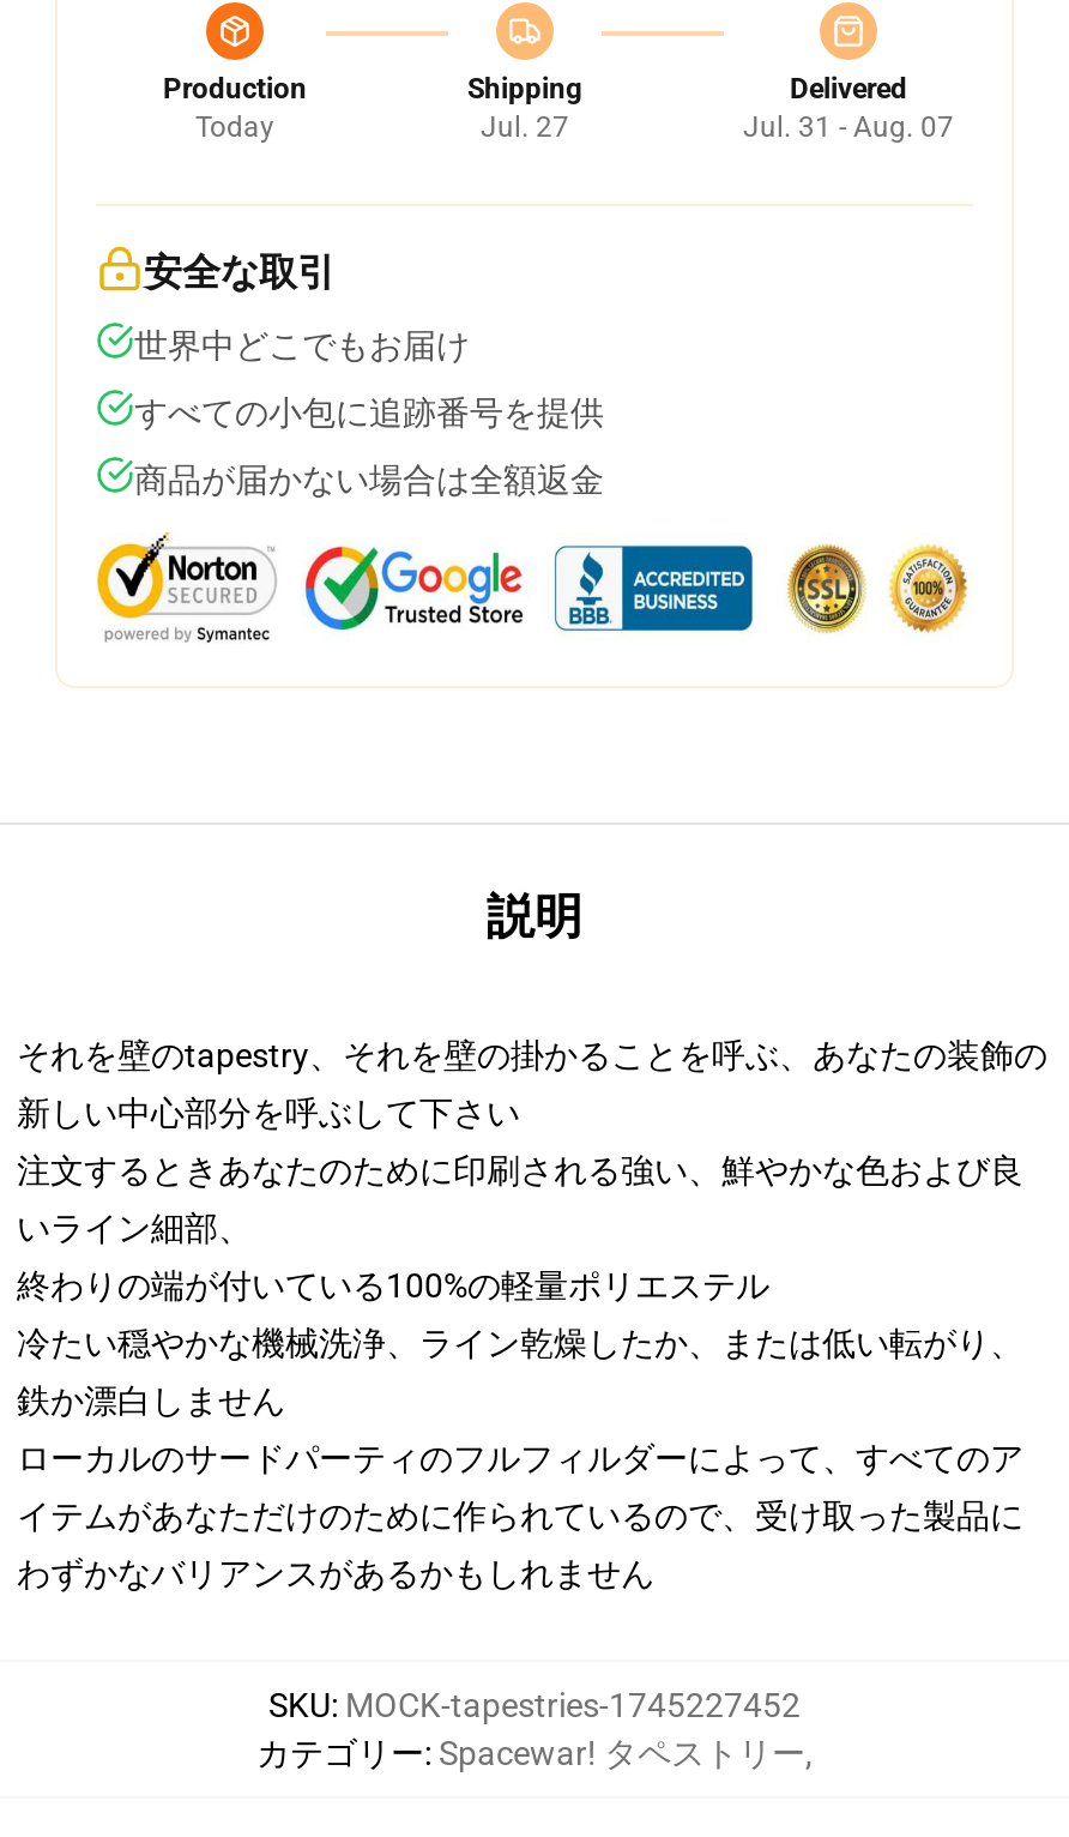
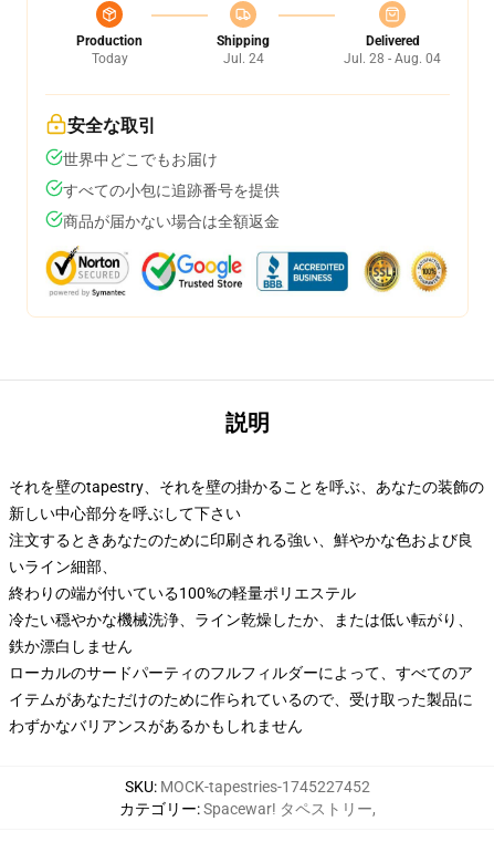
[481,110,569,144] Jul. 27 -> [223,51,264,66] Jul. 24
[743,110,954,144] Jul. 31 - Aug. 07 -> [344,51,441,66] Jul. 28 - Aug. 04

